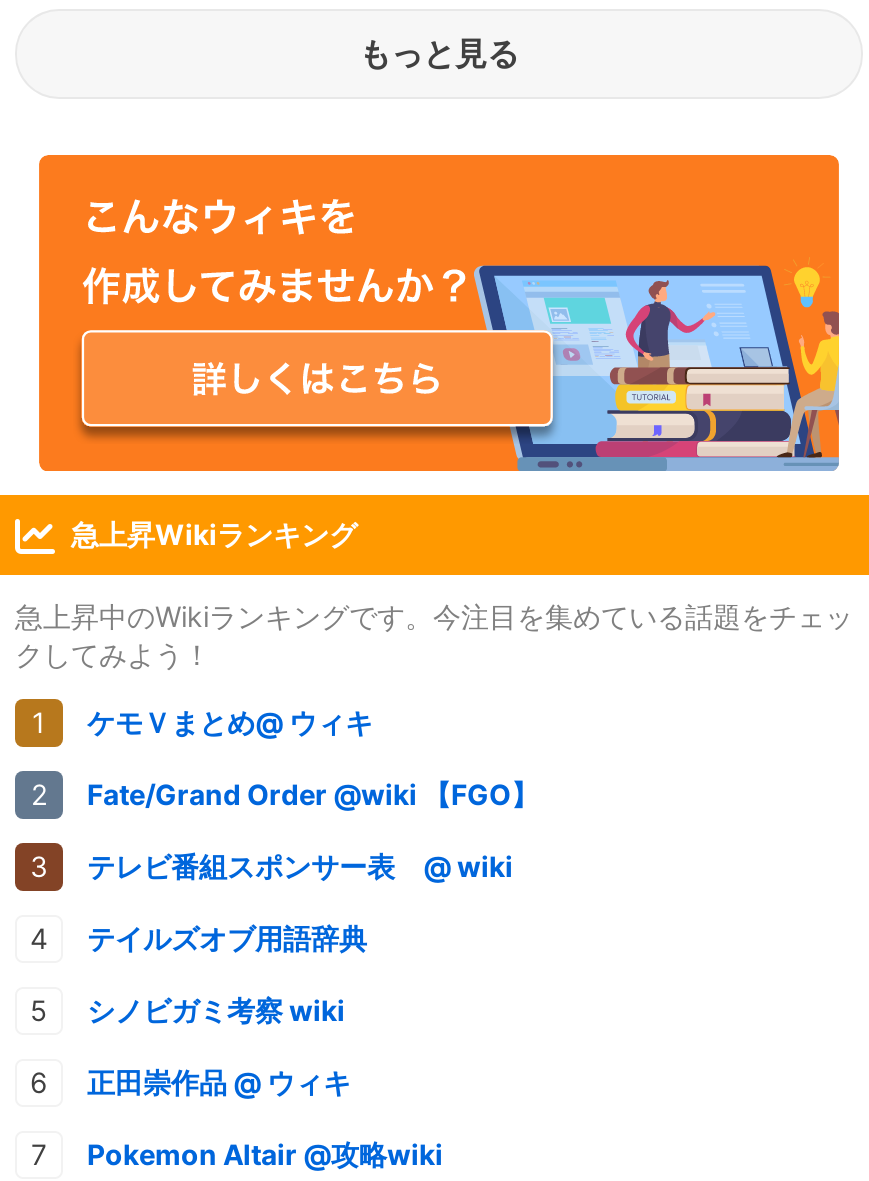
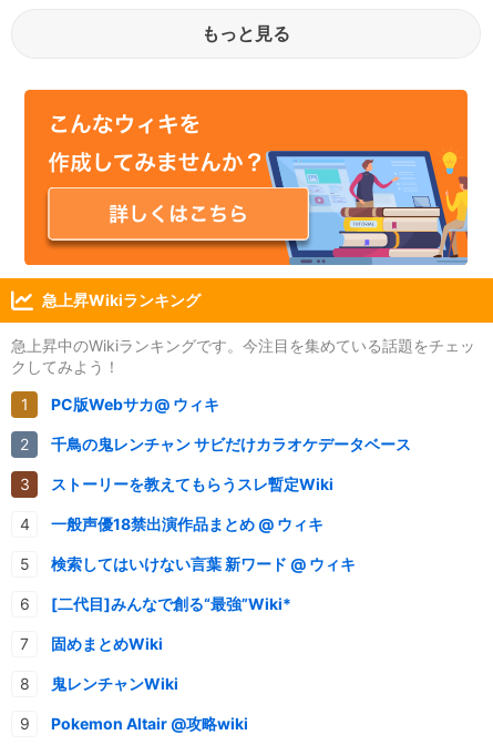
[87,704,539,1098] ケモＶまとめ@ ウィキ | Fate/Grand Order @wiki 【FGO】 | テレビ番組スポンサー表 @ wiki | テイルズオブ用語辞典 | シノビガミ考察 wiki | 正田崇作品 @ ウィキ -> [51,394,411,692] PC版Webサカ@ ウィキ | 千鳥の鬼レンチャン サビだけカラオケデータベース | ストーリーを教えてもらうスレ暫定Wiki | 一般声優18禁出演作品まとめ @ ウィキ | 検索してはいけない言葉 新ワード @ ウィキ | [二代目]みんなで創る“最強”Wiki* | 固めまとめWiki | 鬼レンチャンWiki

